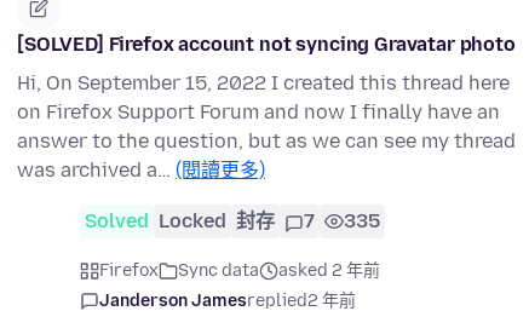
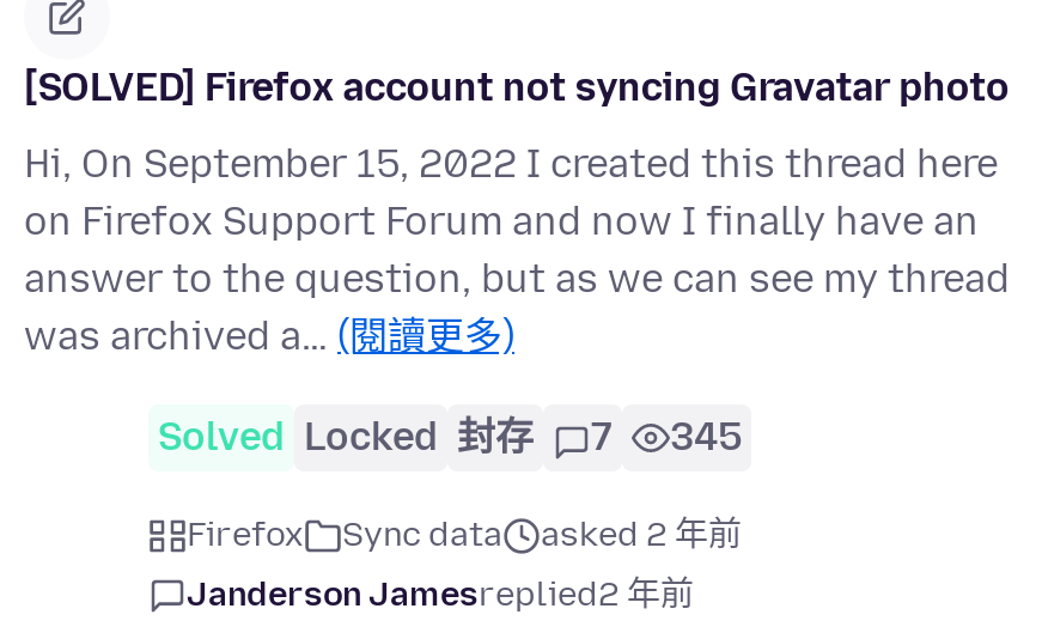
[85,210,380,233] Solved Locked 封存 7 335 -> [158,415,742,461] Solved Locked 封存 7 345

